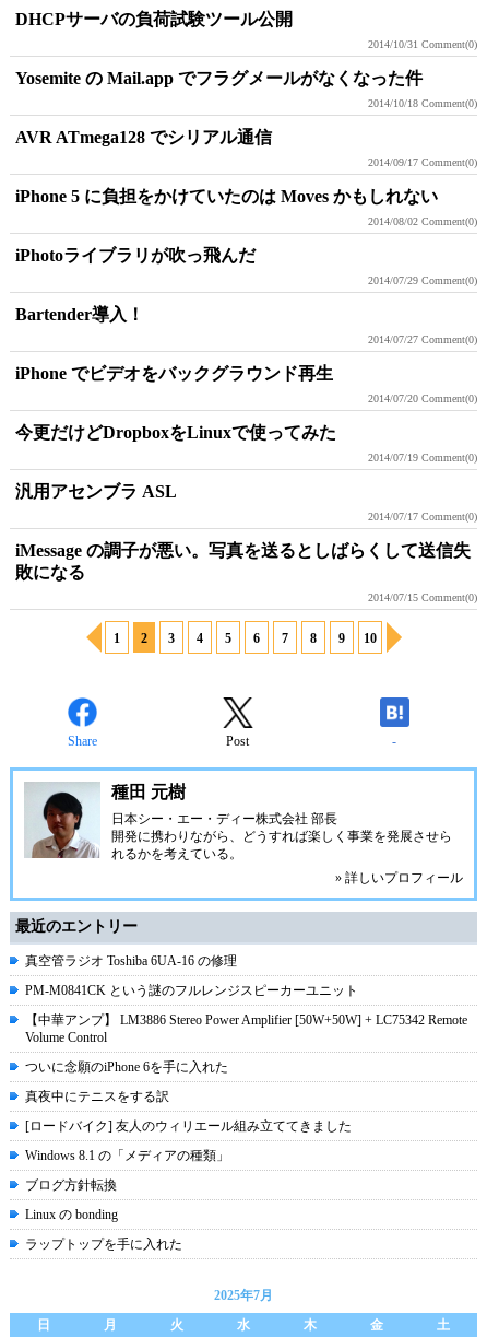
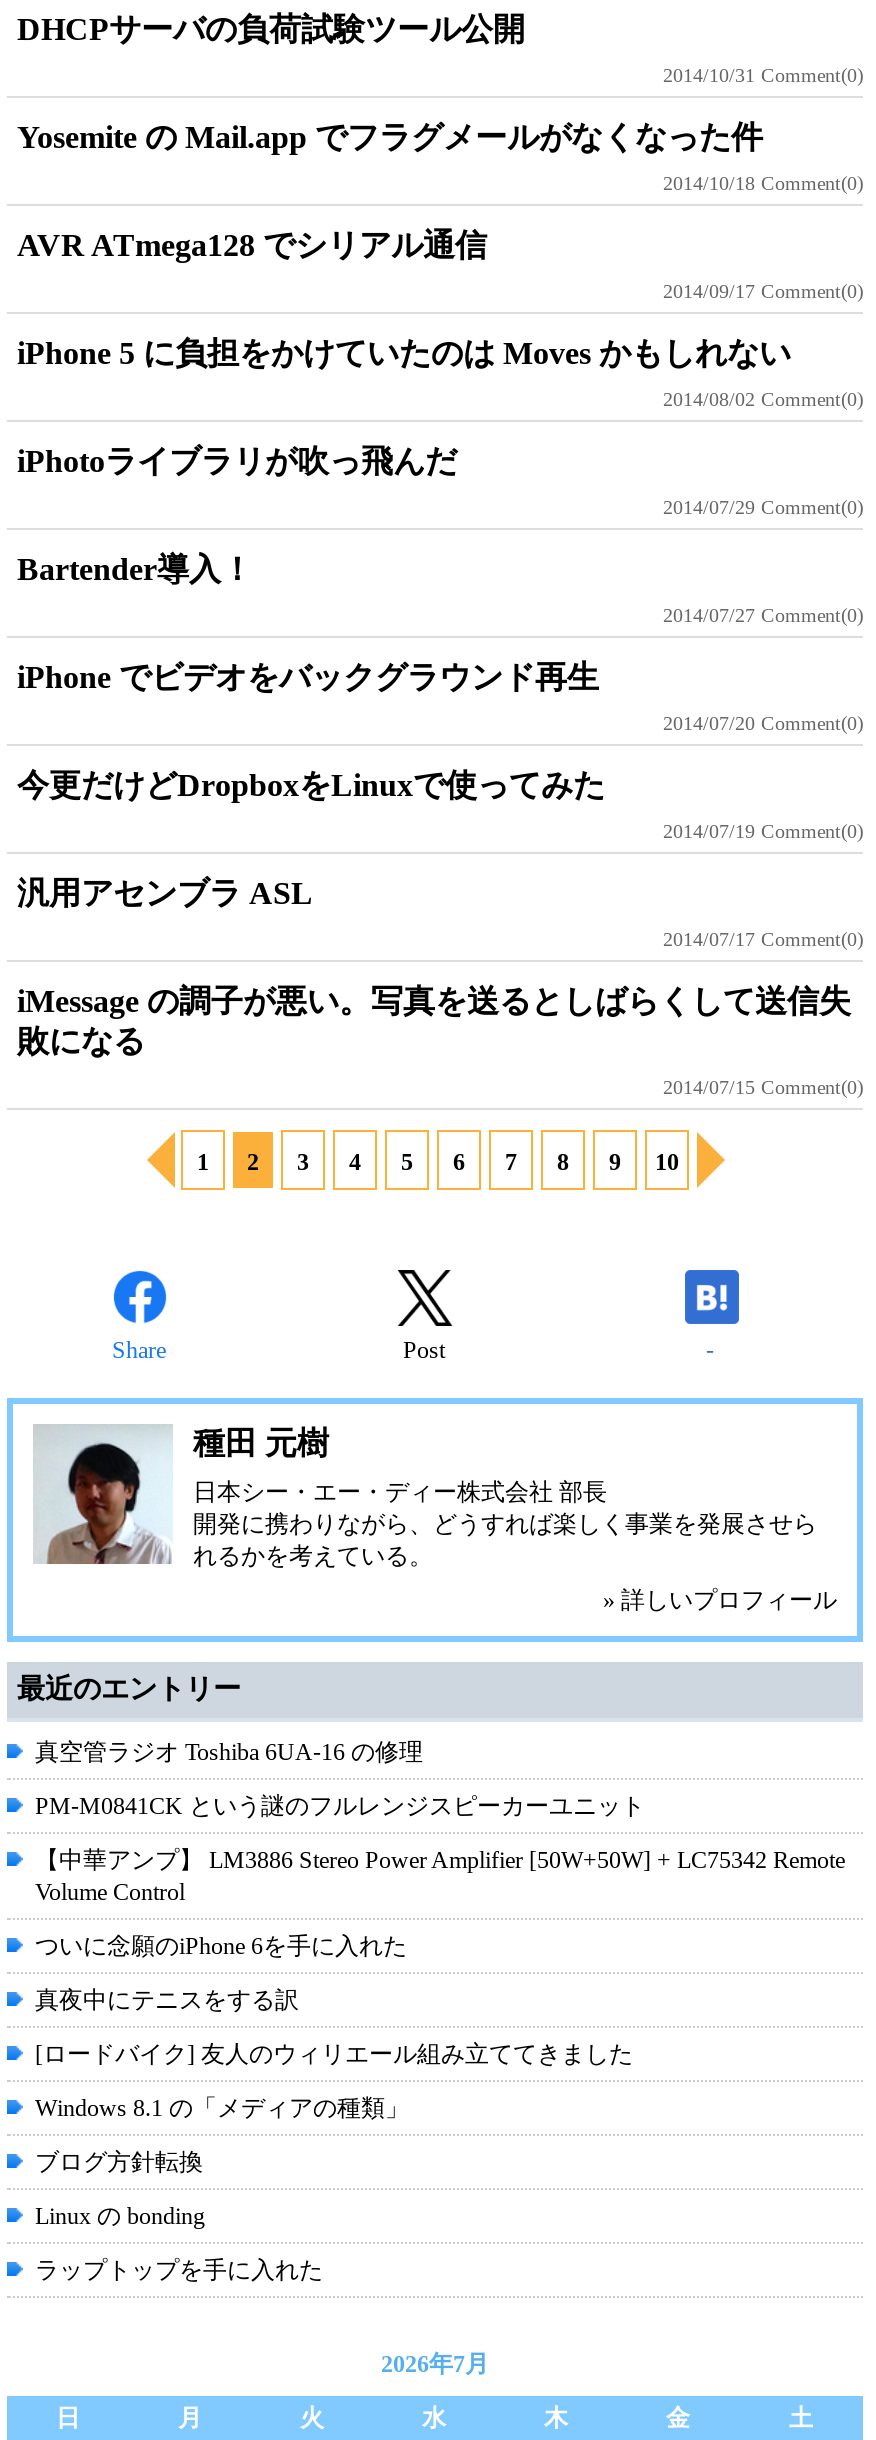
[214,1288,273,1303] 2025年7月 -> [381,2350,489,2378] 2026年7月

